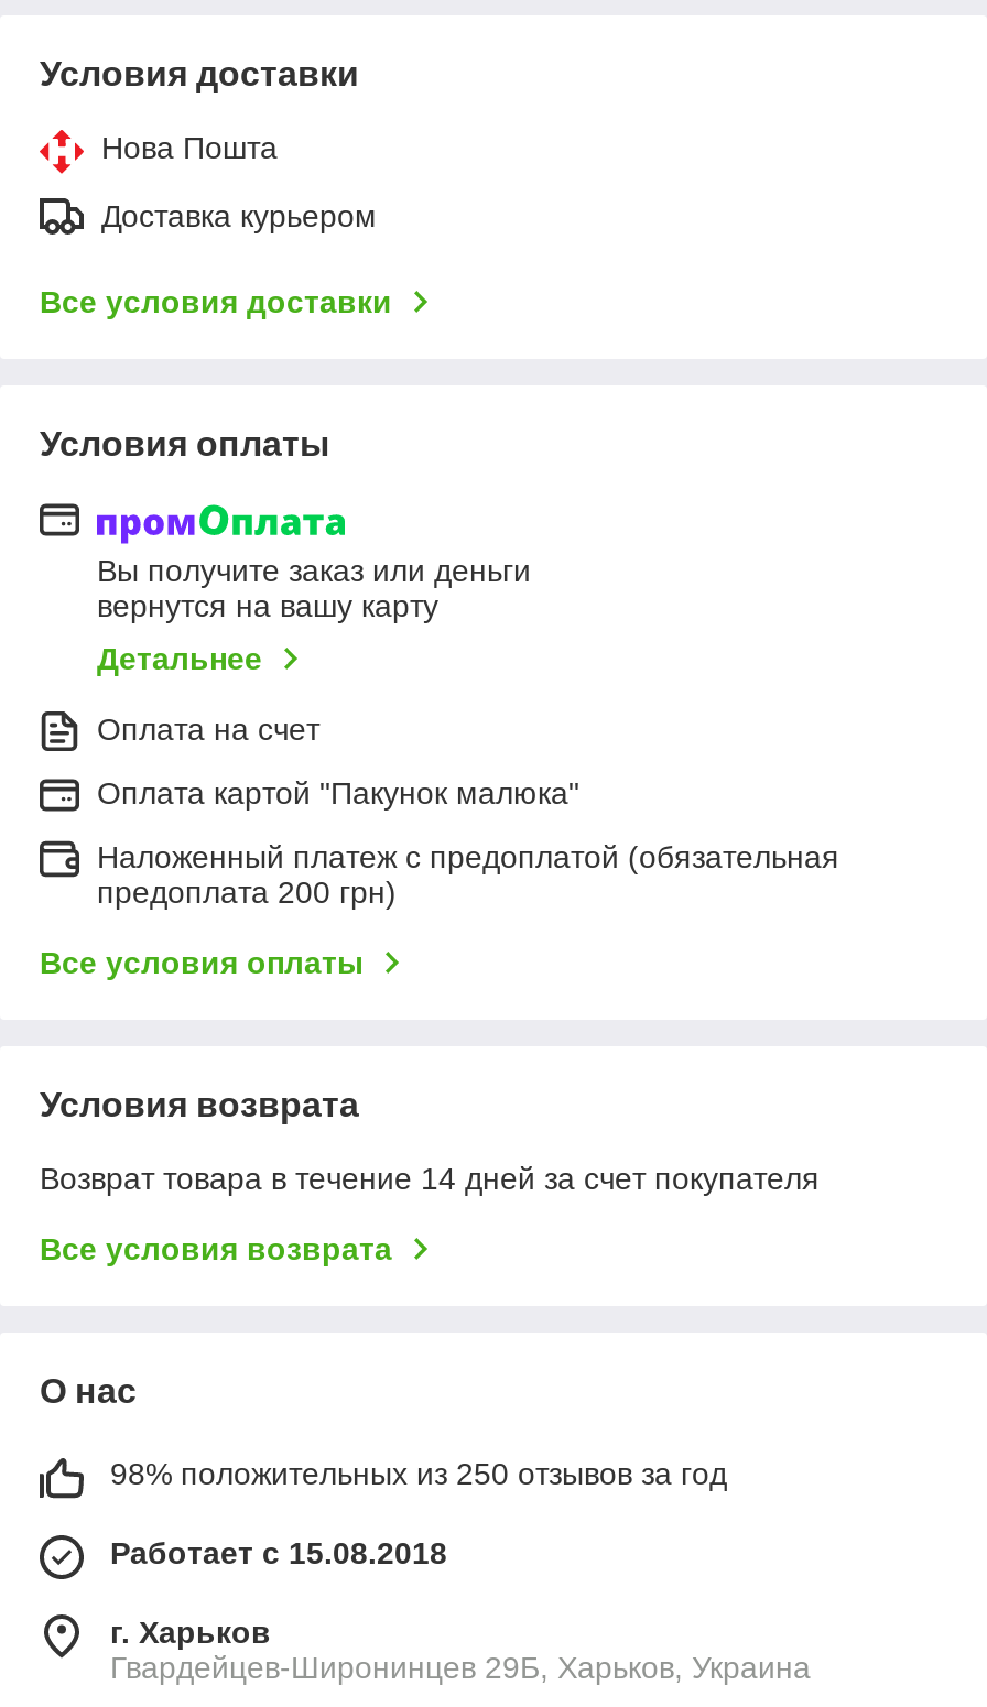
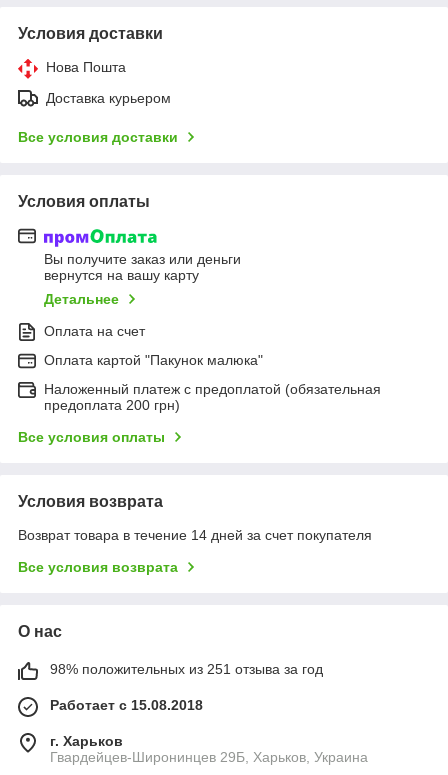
[110,1456,727,1492] 98% положительных из 250 отзывов за год -> [50,661,323,677] 98% положительных из 251 отзыва за год

